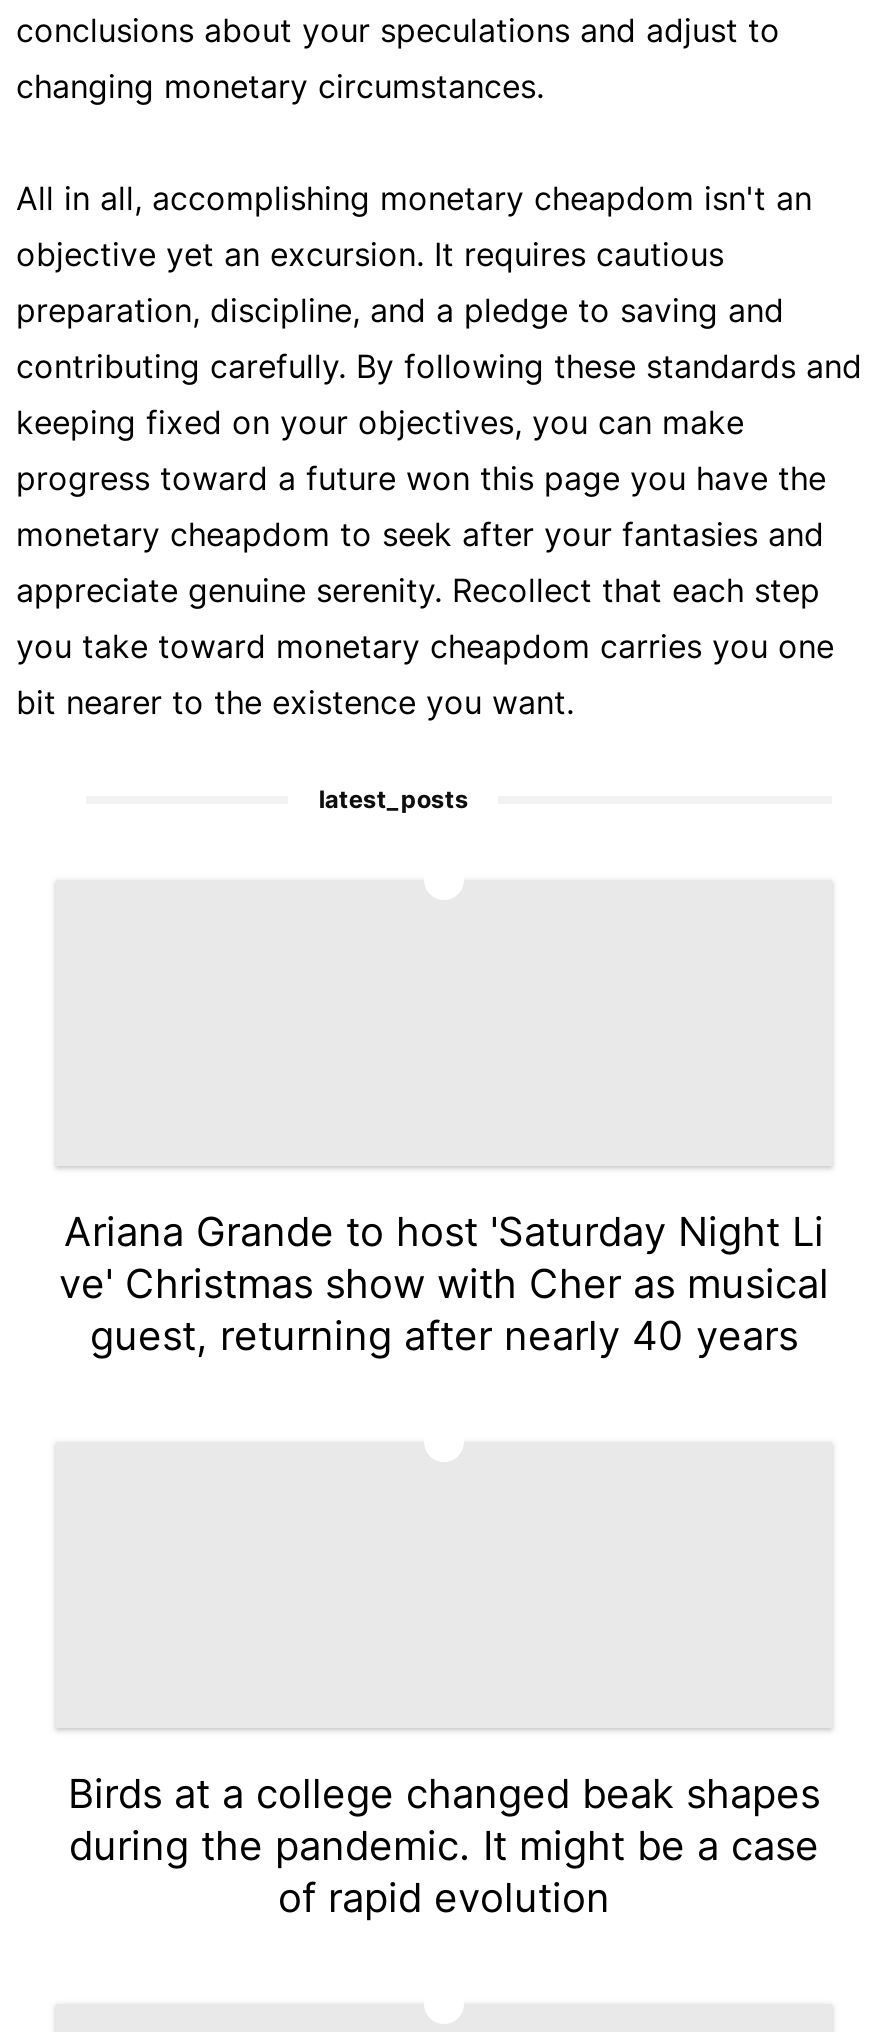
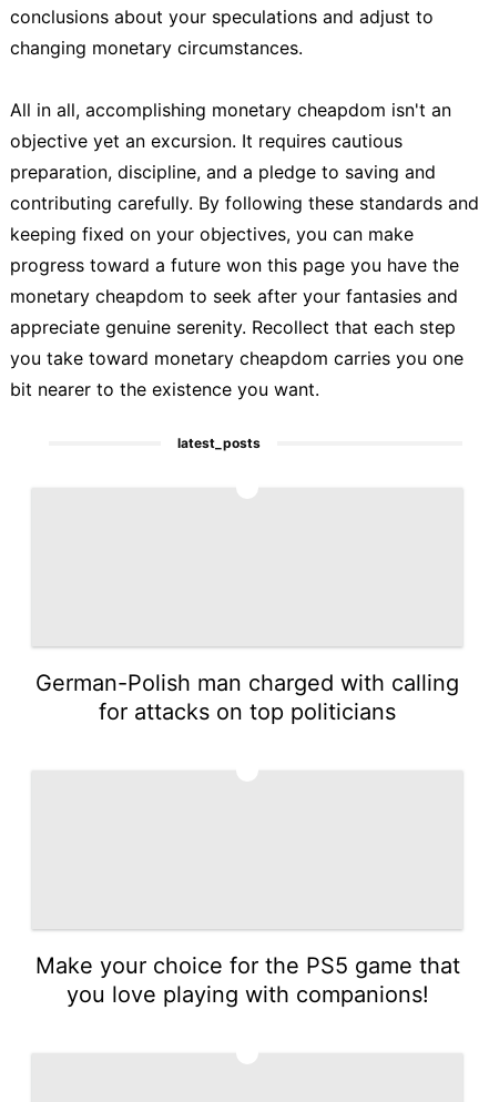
[59,1207,829,1359] Ariana Grande to host 'Saturday Night Li | ve' Christmas show with Cher as musical | guest, returning after nearly 40 years -> [35,669,459,725] German-Polish man charged with calling | for attacks on top politicians
[68,1769,820,1921] Birds at a college changed beak shapes | during the pandemic. It might be a case | of rapid evolution -> [35,952,460,1007] Make your choice for the PS5 game that | you love playing with companions!

